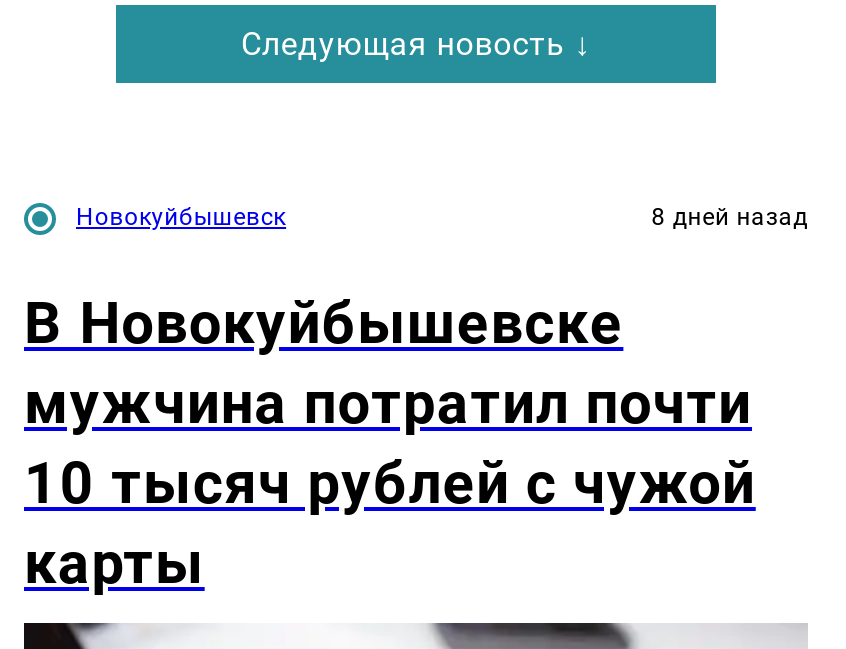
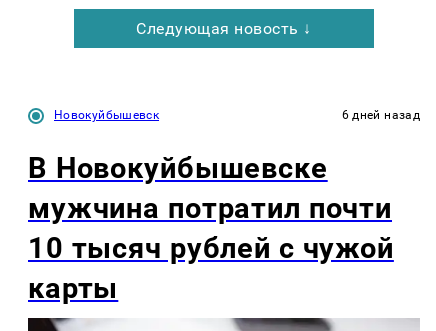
[651,203,808,231] 8 дней назад -> [342,108,420,122] 6 дней назад

